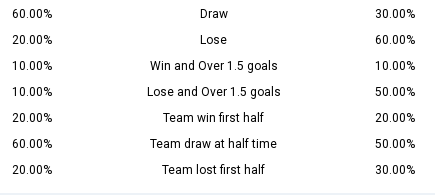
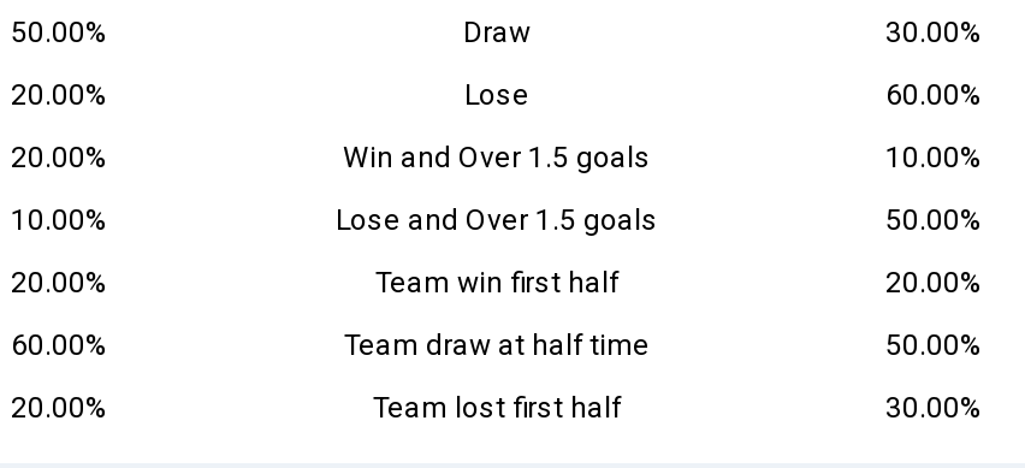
[11,7,51,21] 60.00% -> [11,16,107,50] 50.00%
[11,59,51,73] 10.00% -> [11,141,107,175] 20.00%

